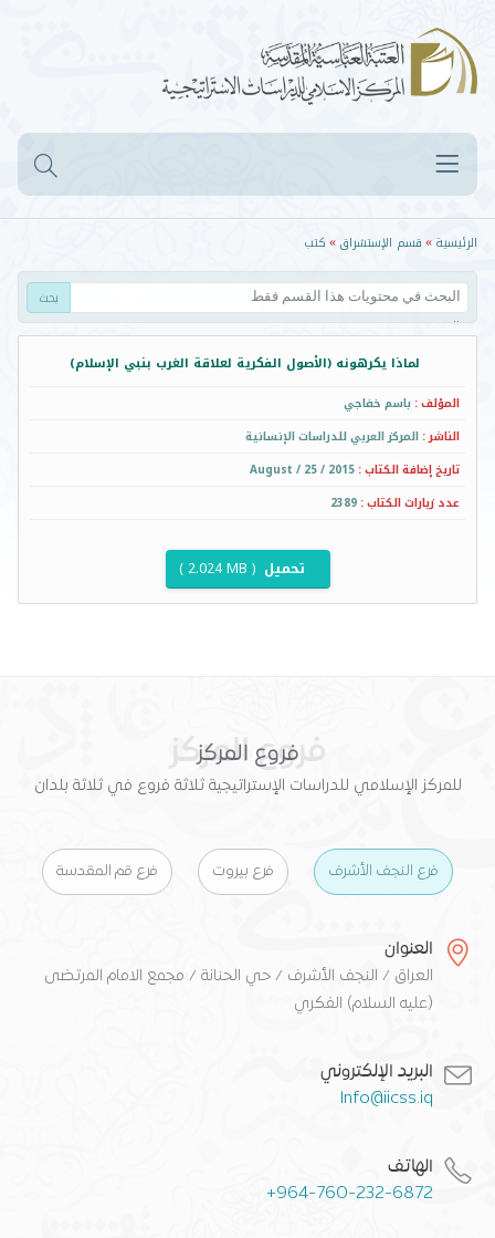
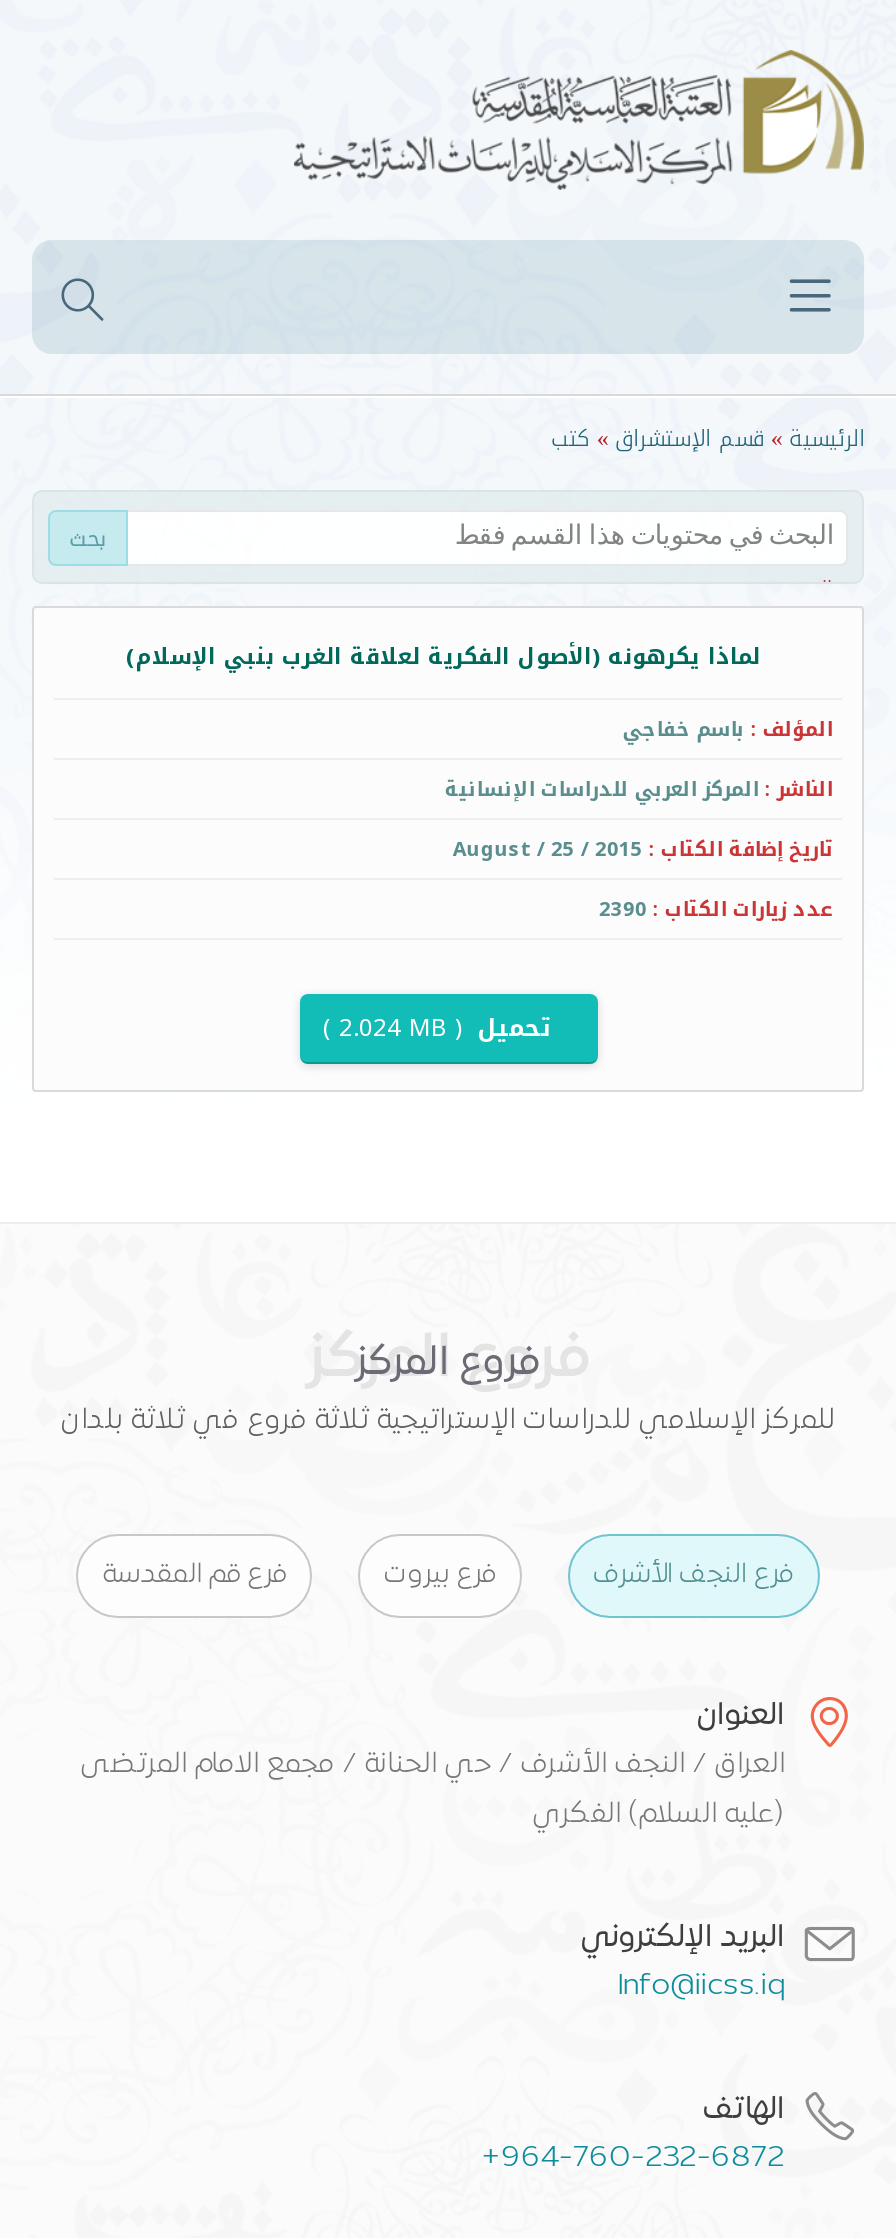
[331,493,460,514] عدد زيارات الكتاب : 2389 -> [599,891,833,929] عدد زيارات الكتاب : 2390

